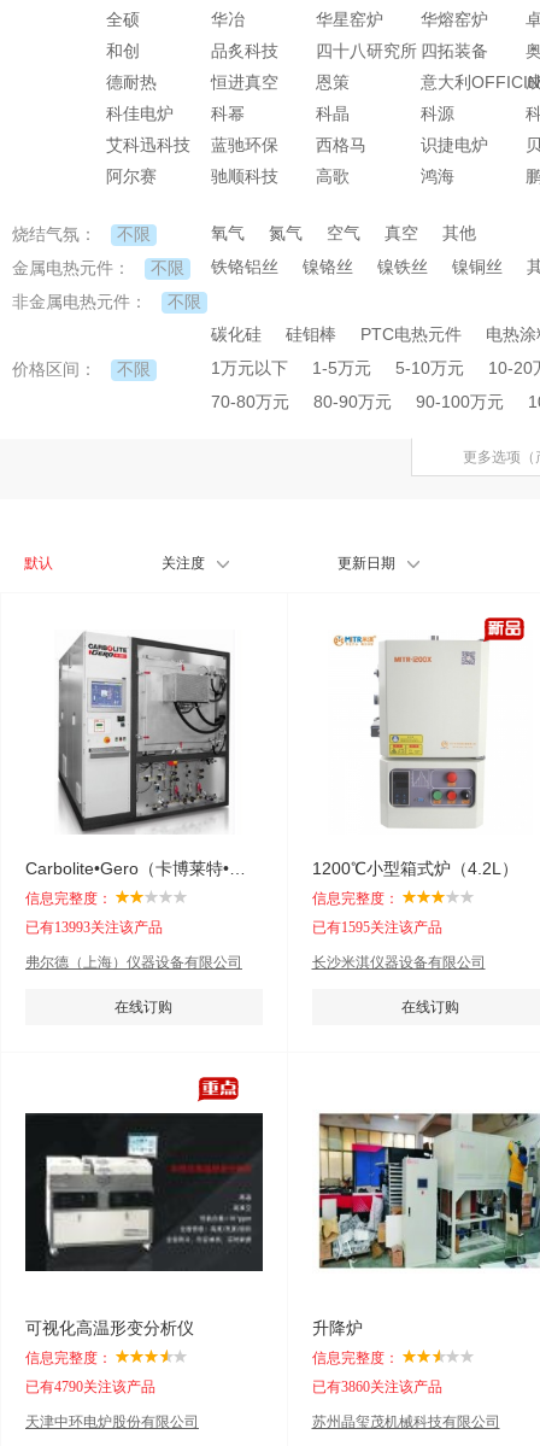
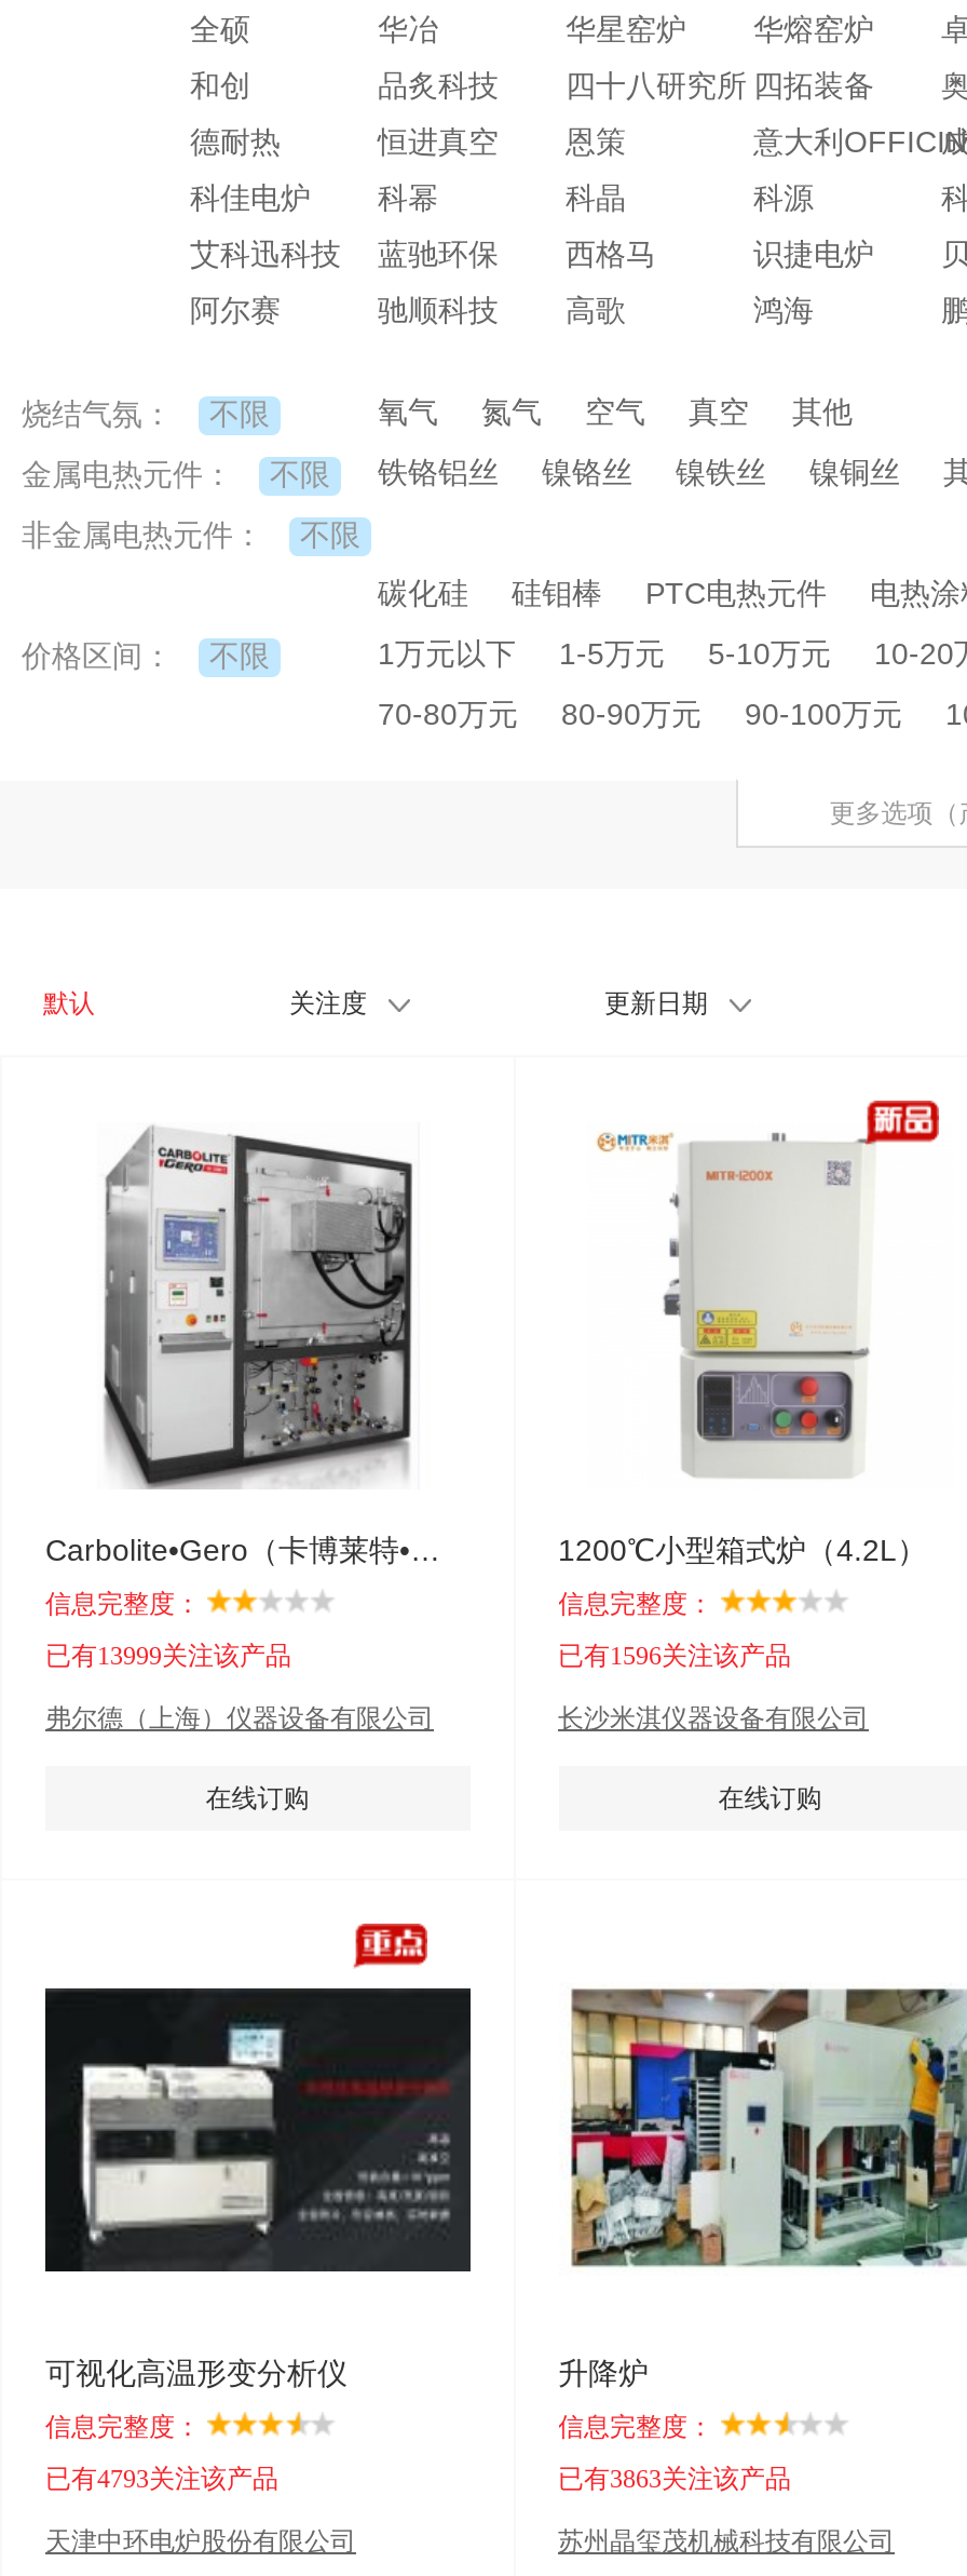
[25,919,163,936] 已有13993关注该产品 -> [45,1641,291,1671] 已有13999关注该产品
[312,919,442,936] 已有1595关注该产品 -> [558,1641,791,1671] 已有1596关注该产品
[25,1378,155,1395] 已有4790关注该产品 -> [45,2464,278,2494] 已有4793关注该产品
[312,1378,442,1395] 已有3860关注该产品 -> [558,2464,791,2494] 已有3863关注该产品

